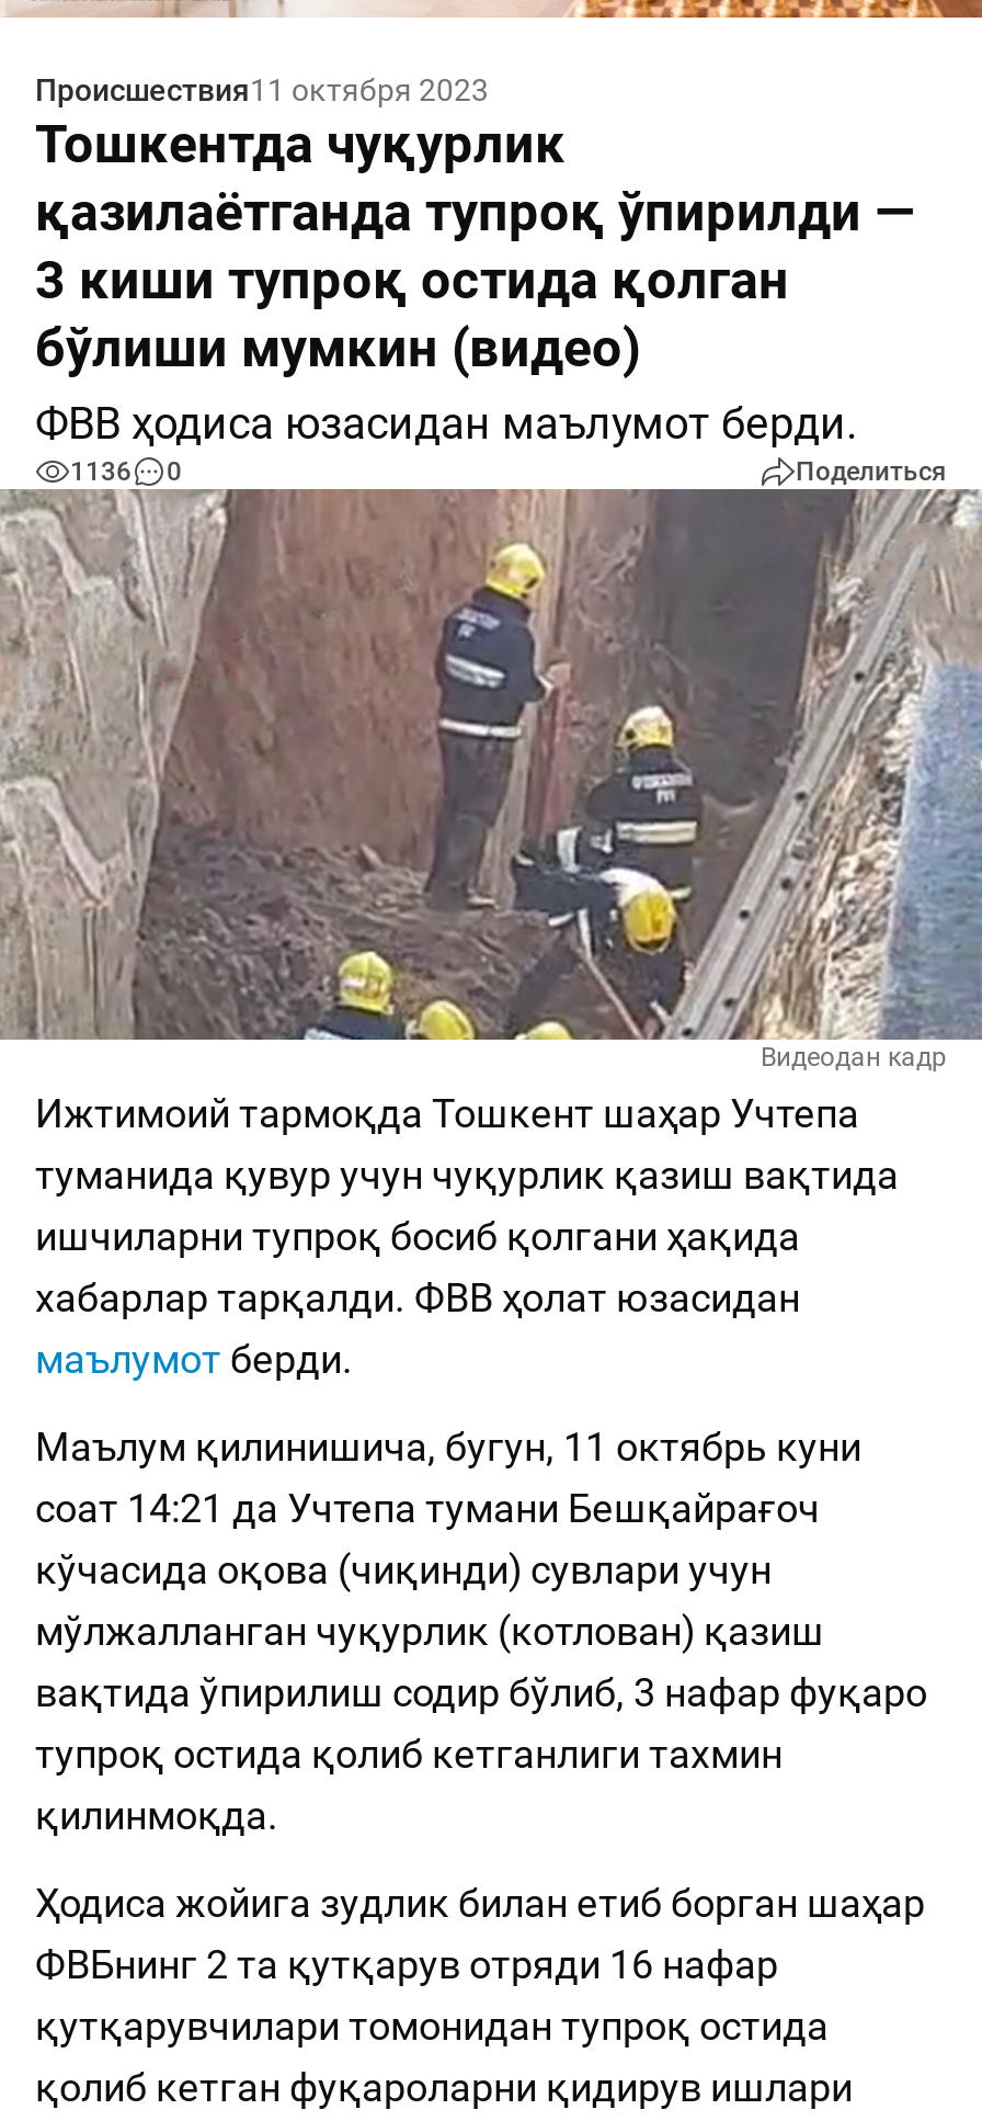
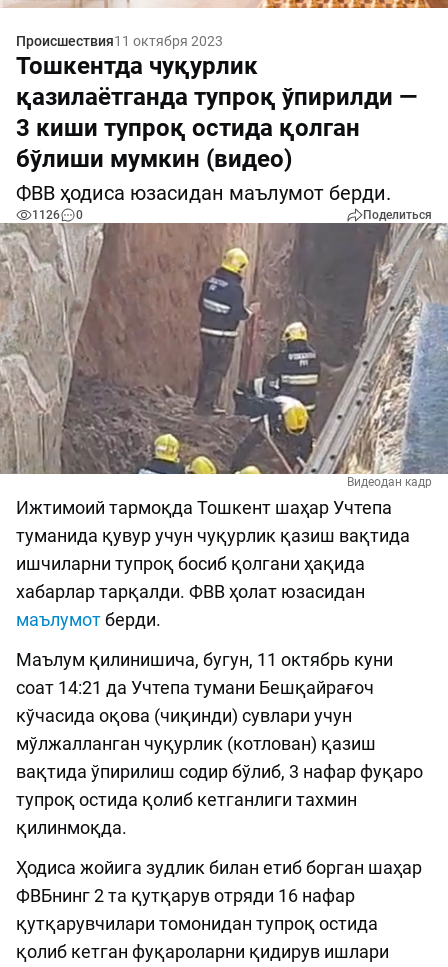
[70,456,182,487] 1136 0 -> [32,208,83,222] 1126 0

